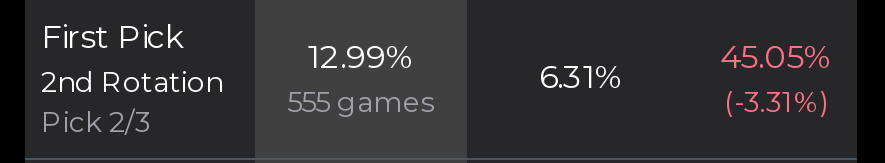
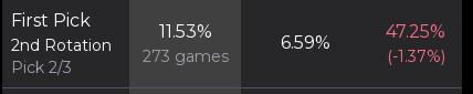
[308,39,414,77] 12.99% -> [159,21,212,42] 11.53%
[720,39,832,77] 45.05% -> [386,21,445,42] 47.25%
[539,59,623,97] 6.31% -> [280,32,330,53] 6.59%
[287,85,435,121] 555 games -> [142,46,228,66] 273 games
[724,85,828,121] (-3.31%) -> [386,46,445,66] (-1.37%)

